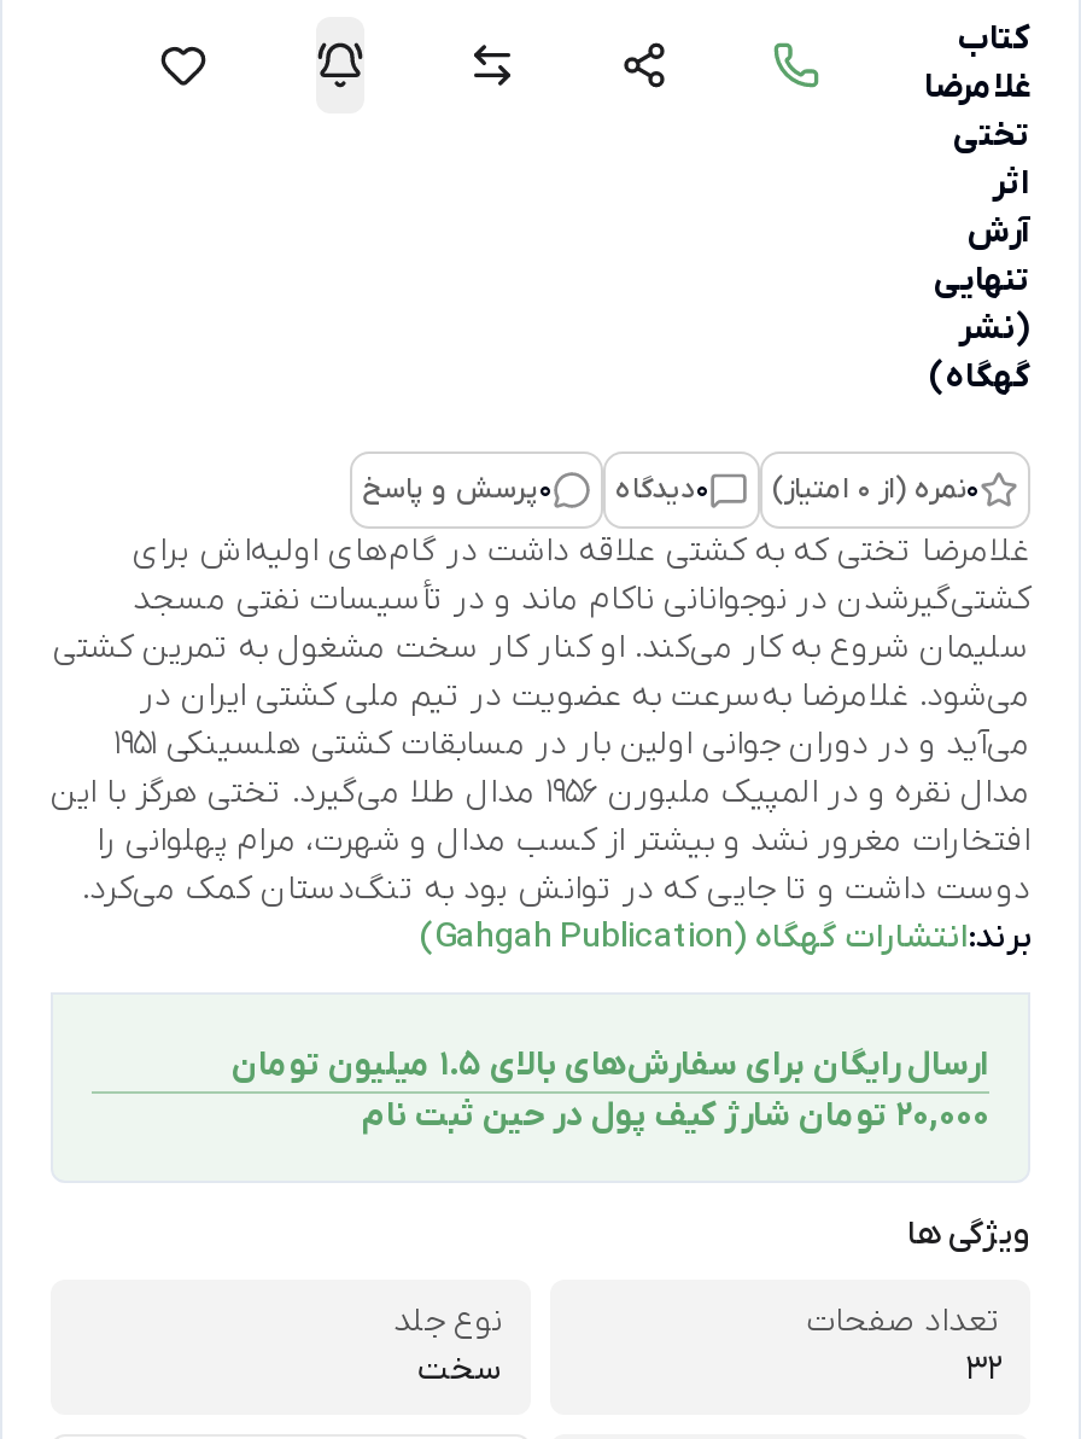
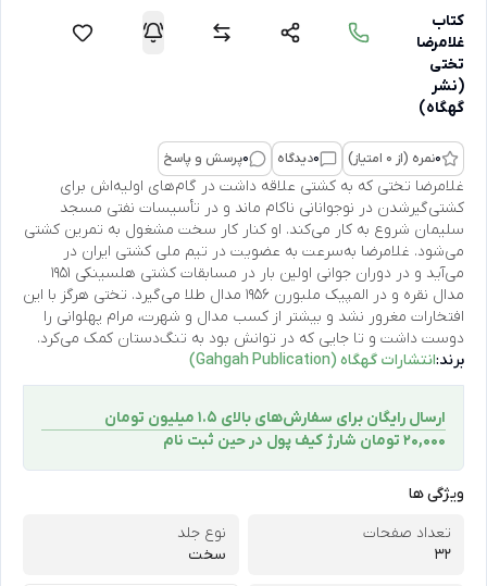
[934,162,1030,304] اثر | آرش | تنهایی -> none

